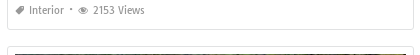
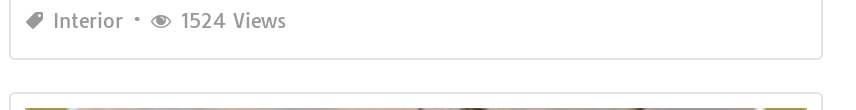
[93,4,145,17] 2153 Views -> [181,8,287,34] 1524 Views

